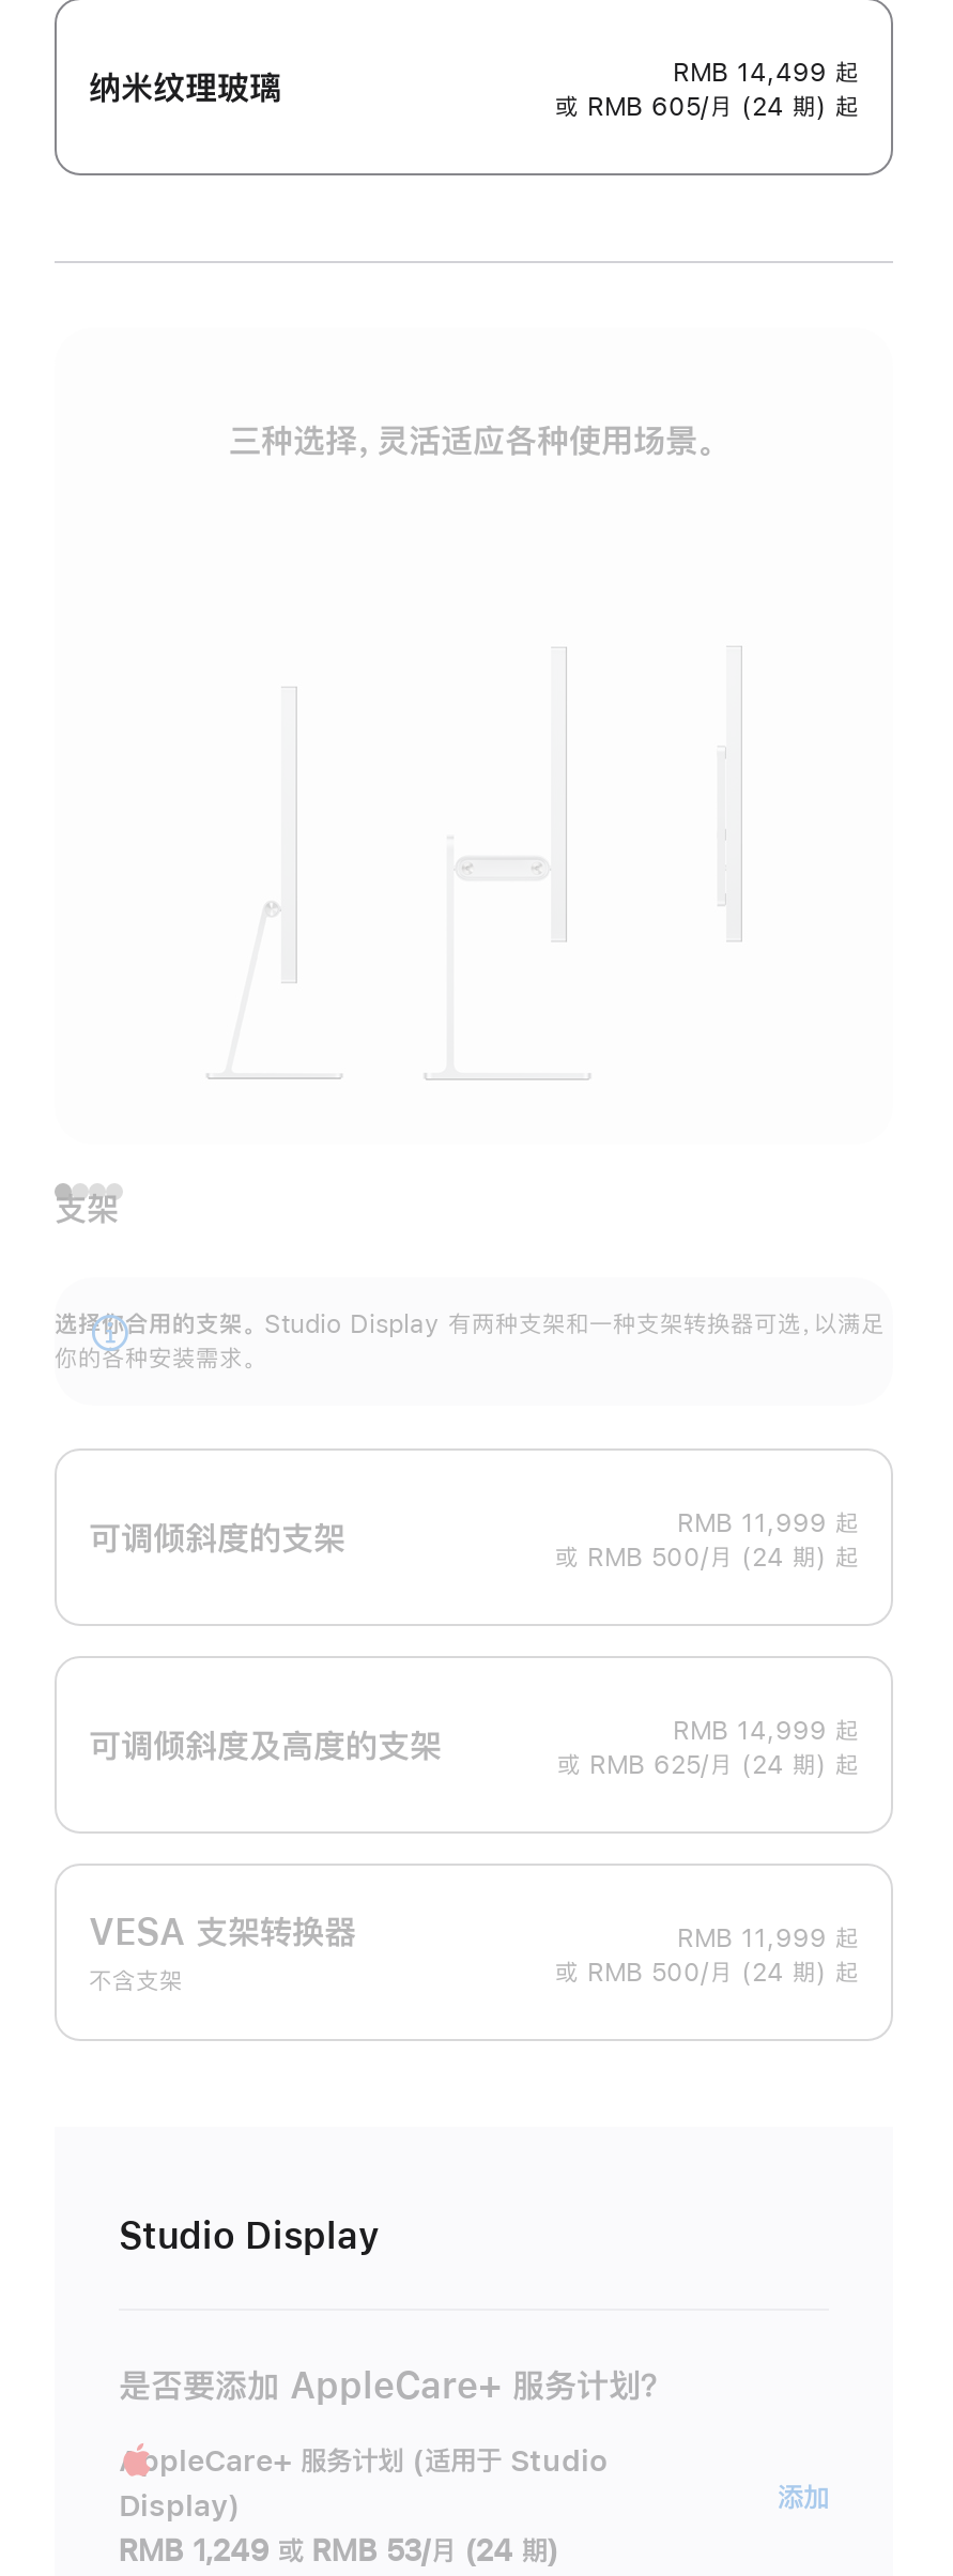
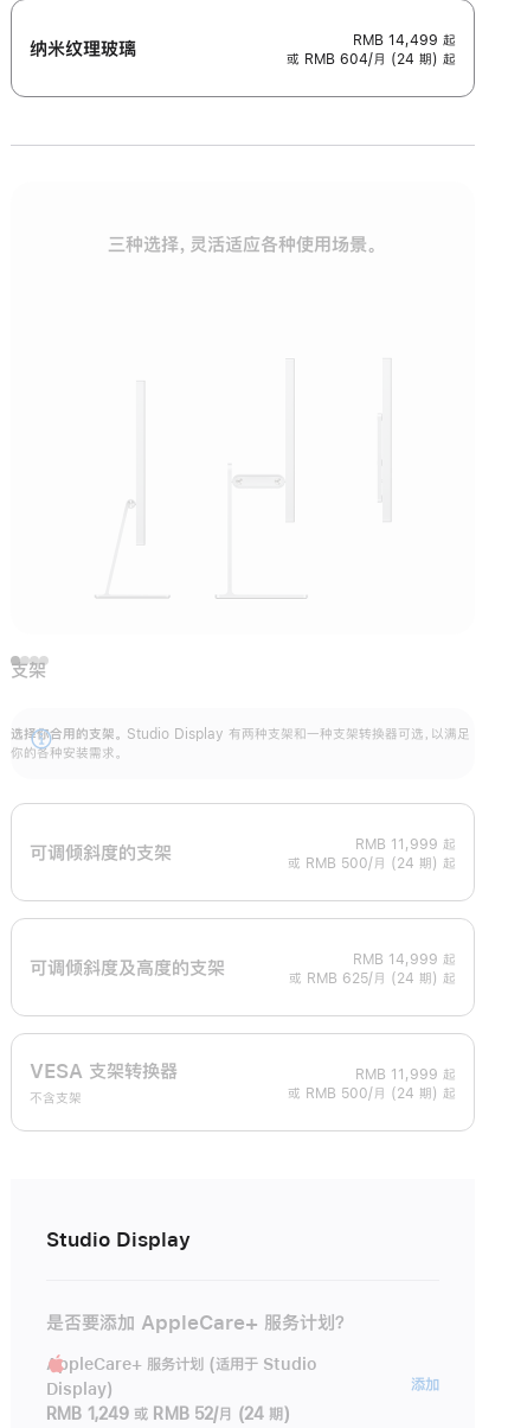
[555,95,859,120] 或 RMB 605/月 (24 期) 起 -> [287,52,456,67] 或 RMB 604/月 (24 期) 起
[119,2536,559,2566] RMB 1,249 或 RMB 53/月 (24 期) -> [46,1406,290,1422] RMB 1,249 或 RMB 52/月 (24 期)

